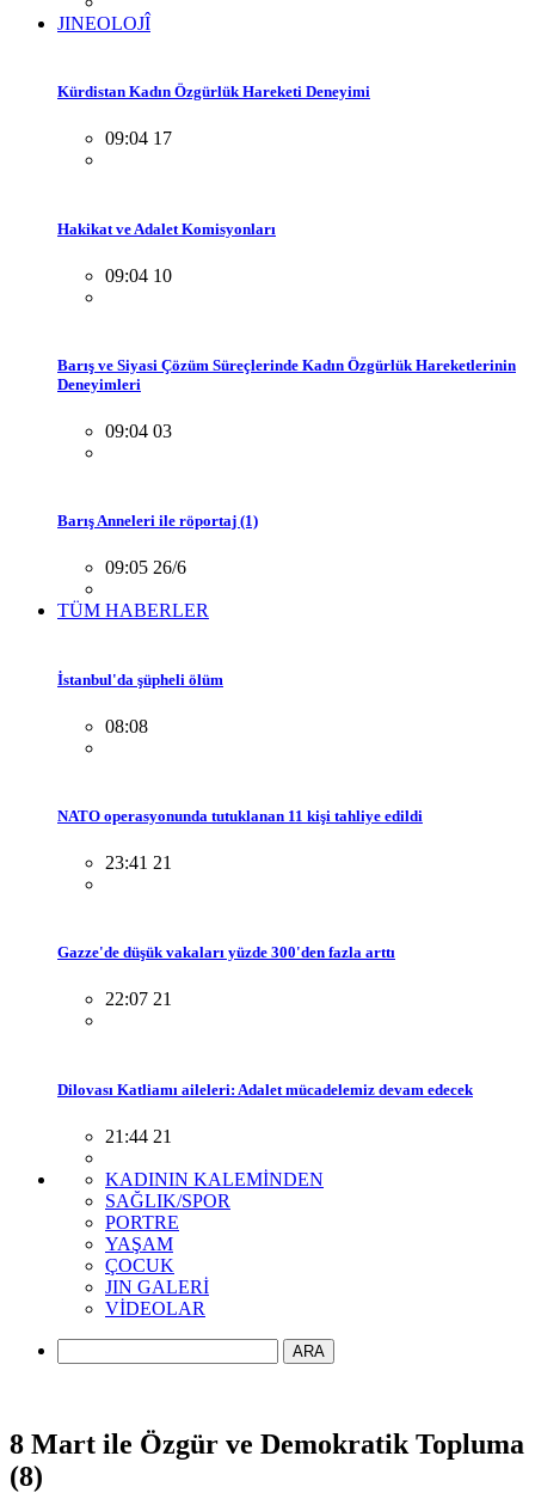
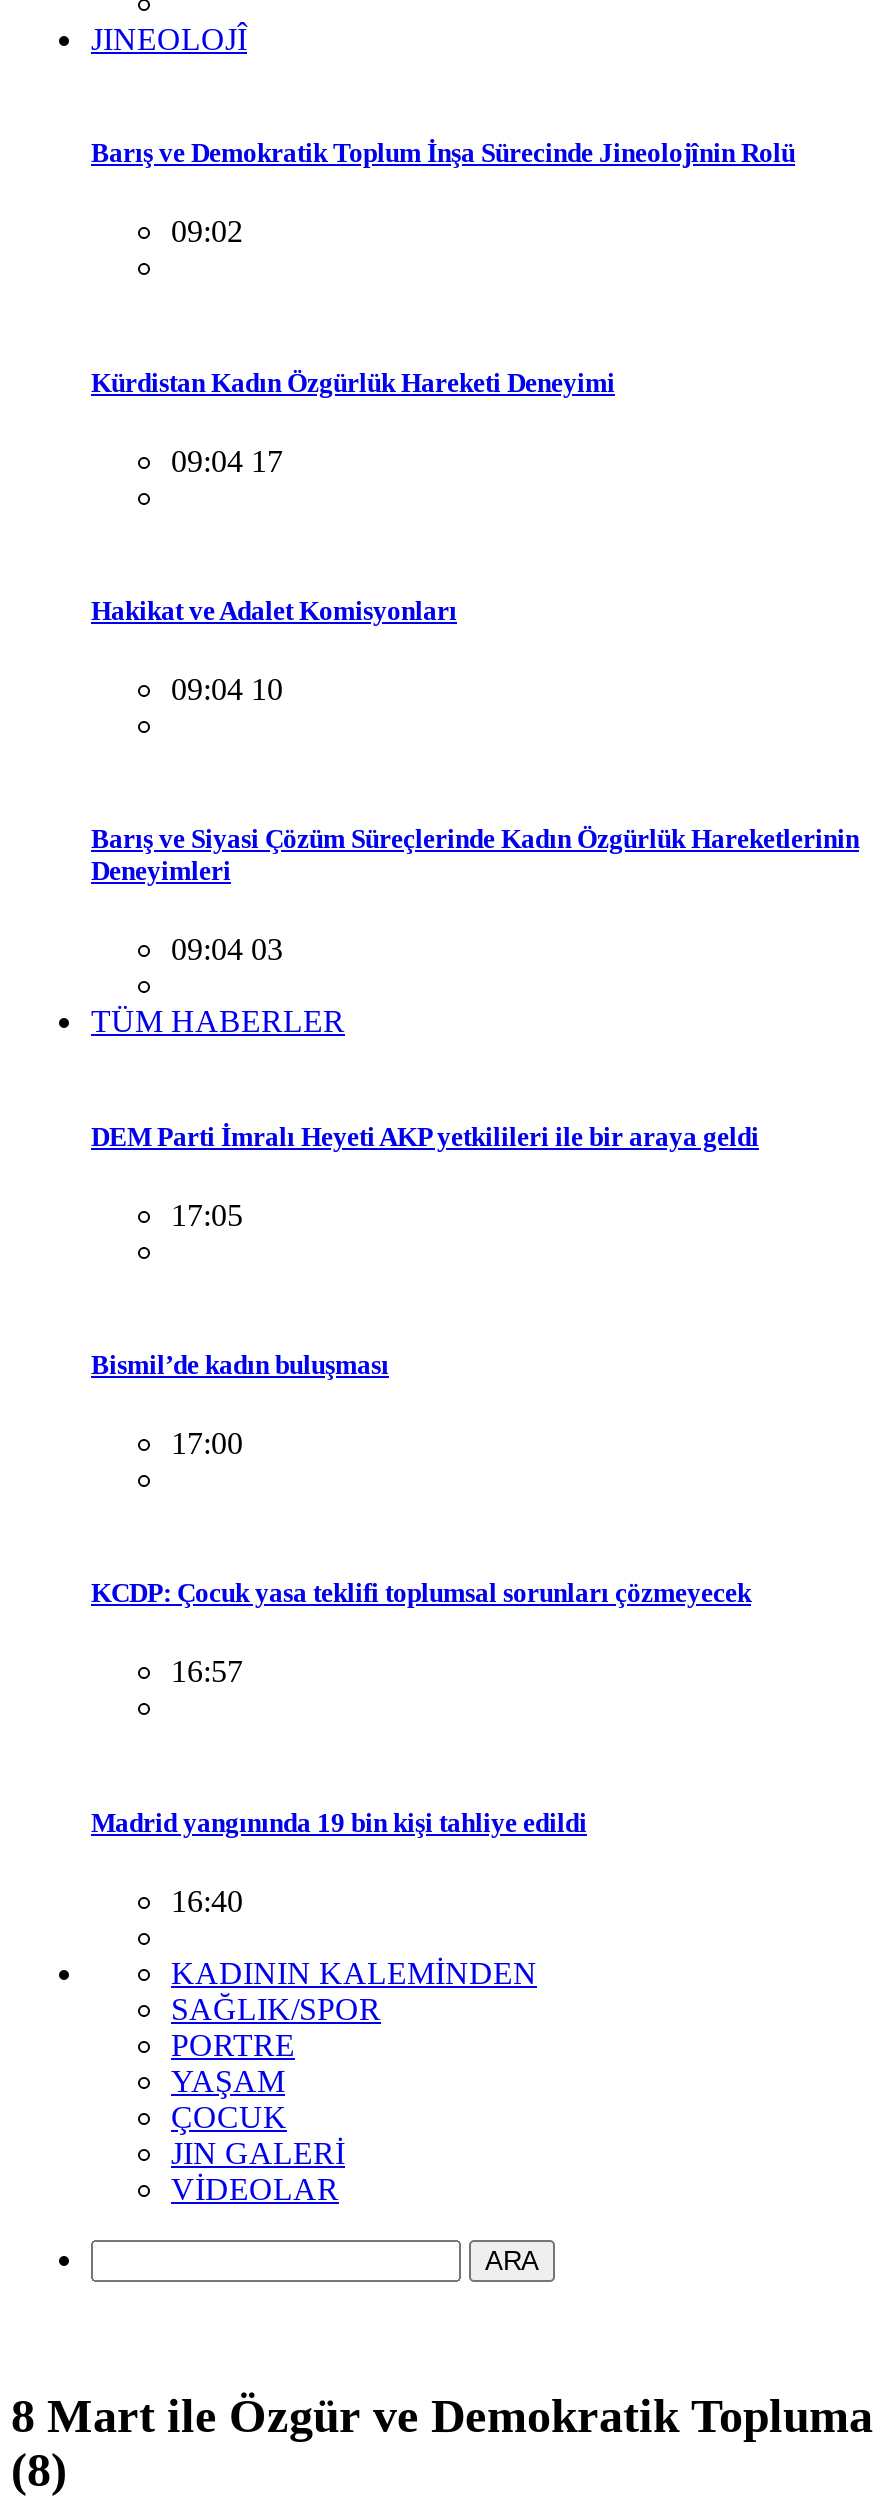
none -> [91,138,795,249] Barış ve Demokratik Toplum İnşa Sürecinde Jineolojînin Rolü | 09:02
moved [57,83,516,441] -> [91,367,859,967]: Kürdistan Kadın Özgürlük Hareketi Deneyimi | 09:04 17 | Hakikat ve Adalet Komisyonları | 09:04 10 | Barış ve Siyasi Çözüm Süreçlerinde Kadın Özgürlük Hareketlerinin | Deneyimleri | 09:04 03
[57,512,258,578] Barış Anneleri ile röportaj (1) | 09:05 26/6 -> none
[57,670,223,688] İstanbul'da şüpheli ölüm -> [91,1121,759,1151] DEM Parti İmralı Heyeti AKP yetkilileri ile bir araya geldi
[105,716,148,736] 08:08 -> [171,1197,243,1231] 17:05
[57,807,423,825] NATO operasyonunda tutuklanan 11 kişi tahliye edildi -> [91,1350,389,1380] Bismil’de kadın buluşması
[105,852,172,873] 23:41 21 -> [171,1426,243,1460] 17:00
[57,943,395,961] Gazze'de düşük vakaları yüzde 300'den fazla arttı -> [91,1578,751,1608] KCDP: Çocuk yasa teklifi toplumsal sorunları çözmeyecek
[105,989,172,1009] 22:07 21 -> [171,1655,243,1689] 16:57
[57,1080,473,1098] Dilovası Katliamı aileleri: Adalet mücadelemiz devam edecek -> [91,1807,587,1837] Madrid yangınında 19 bin kişi tahliye edildi
[105,1126,172,1146] 21:44 21 -> [171,1884,243,1918] 16:40

